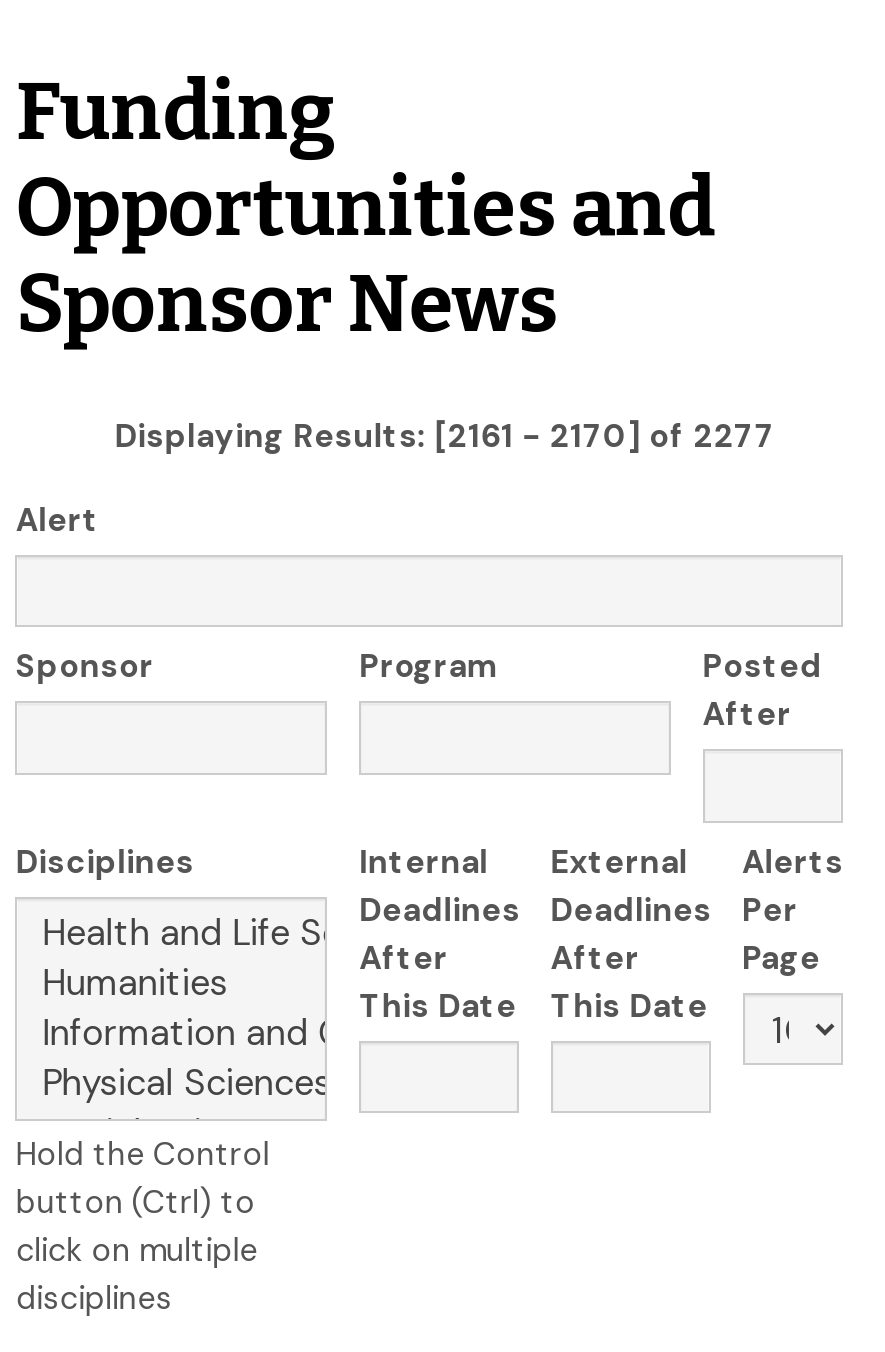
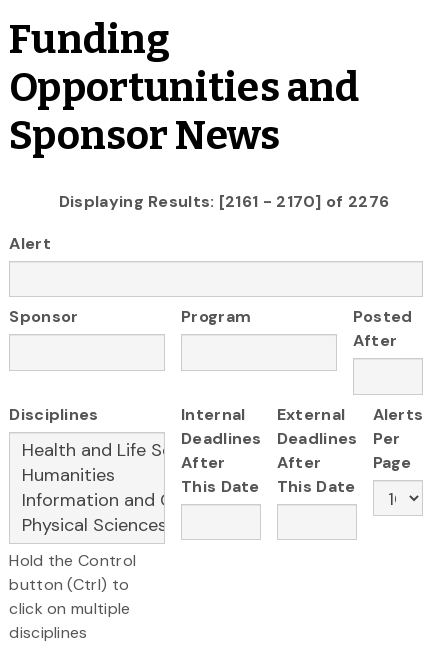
[115,415,775,457] Displaying Results: [2161 - 2170] of 2277 -> [59,191,389,212] Displaying Results: [2161 - 2170] of 2276

